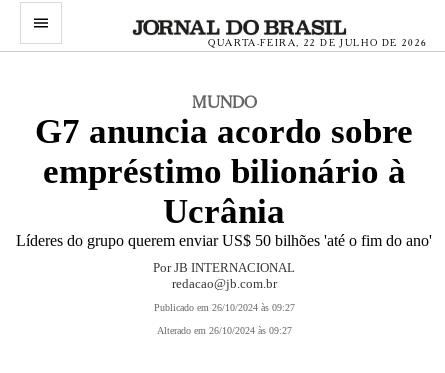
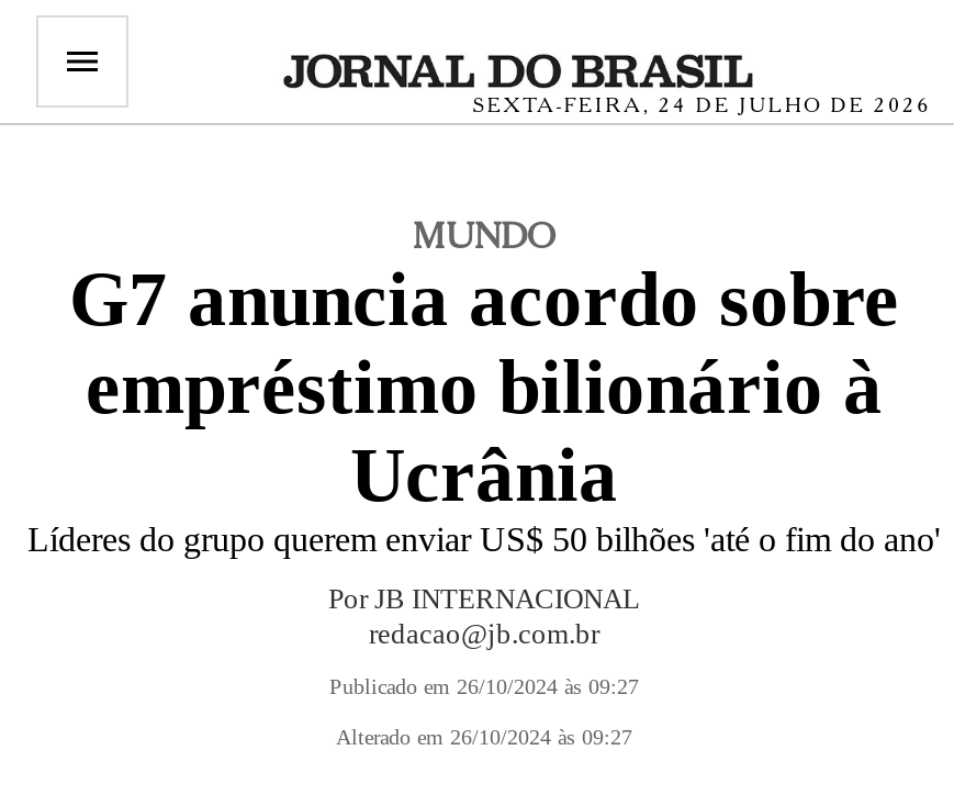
[208,37,428,48] QUARTA-FEIRA, 22 DE JULHO DE 2026 -> [473,92,932,116] SEXTA-FEIRA, 24 DE JULHO DE 2026

